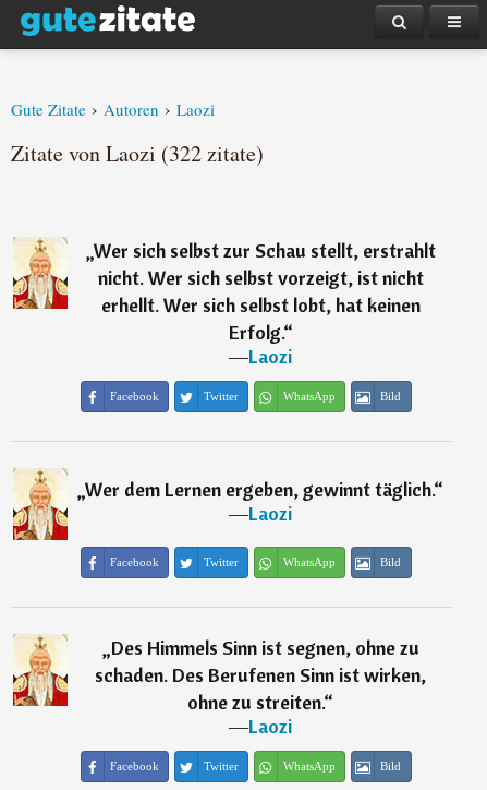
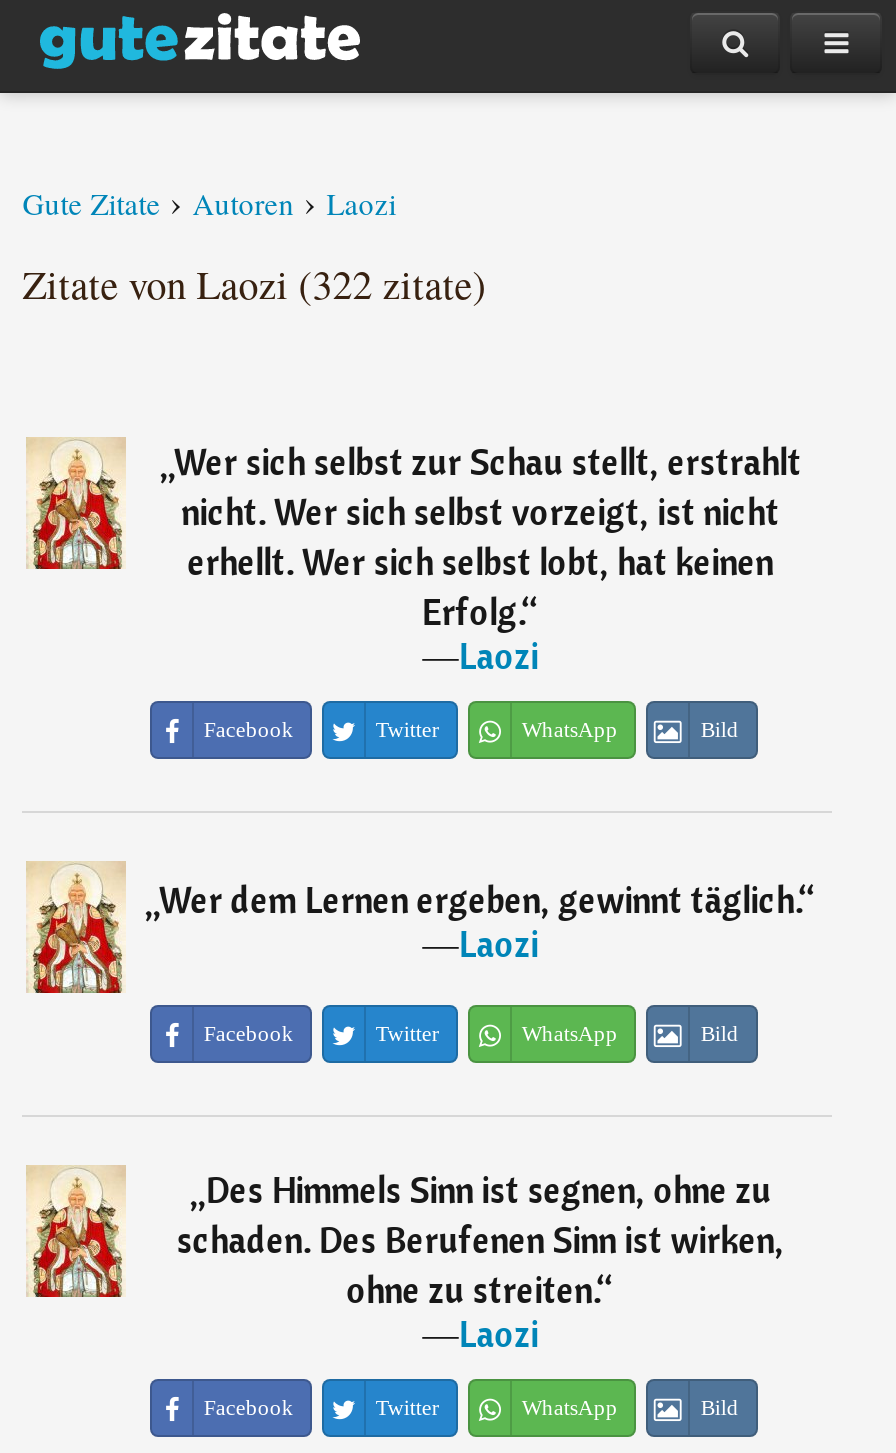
[12,239,69,310] [image] -> [26,439,126,571] [image]
[12,470,69,541] [image] -> [26,863,126,995] [image]
[12,636,69,707] [image] -> [26,1167,126,1299] [image]

